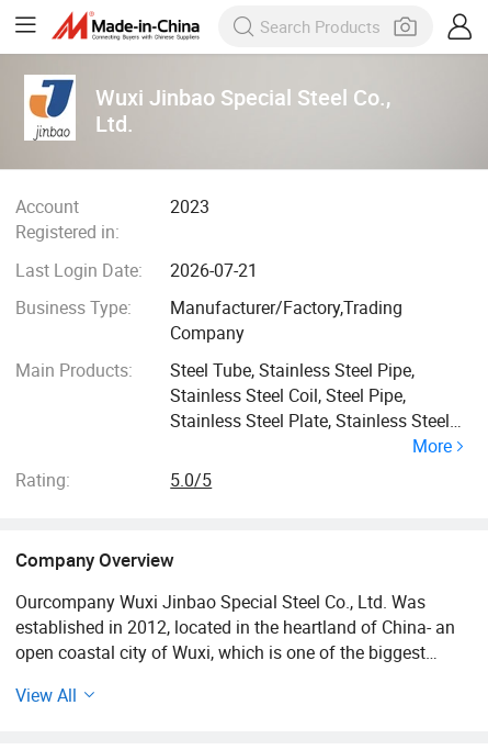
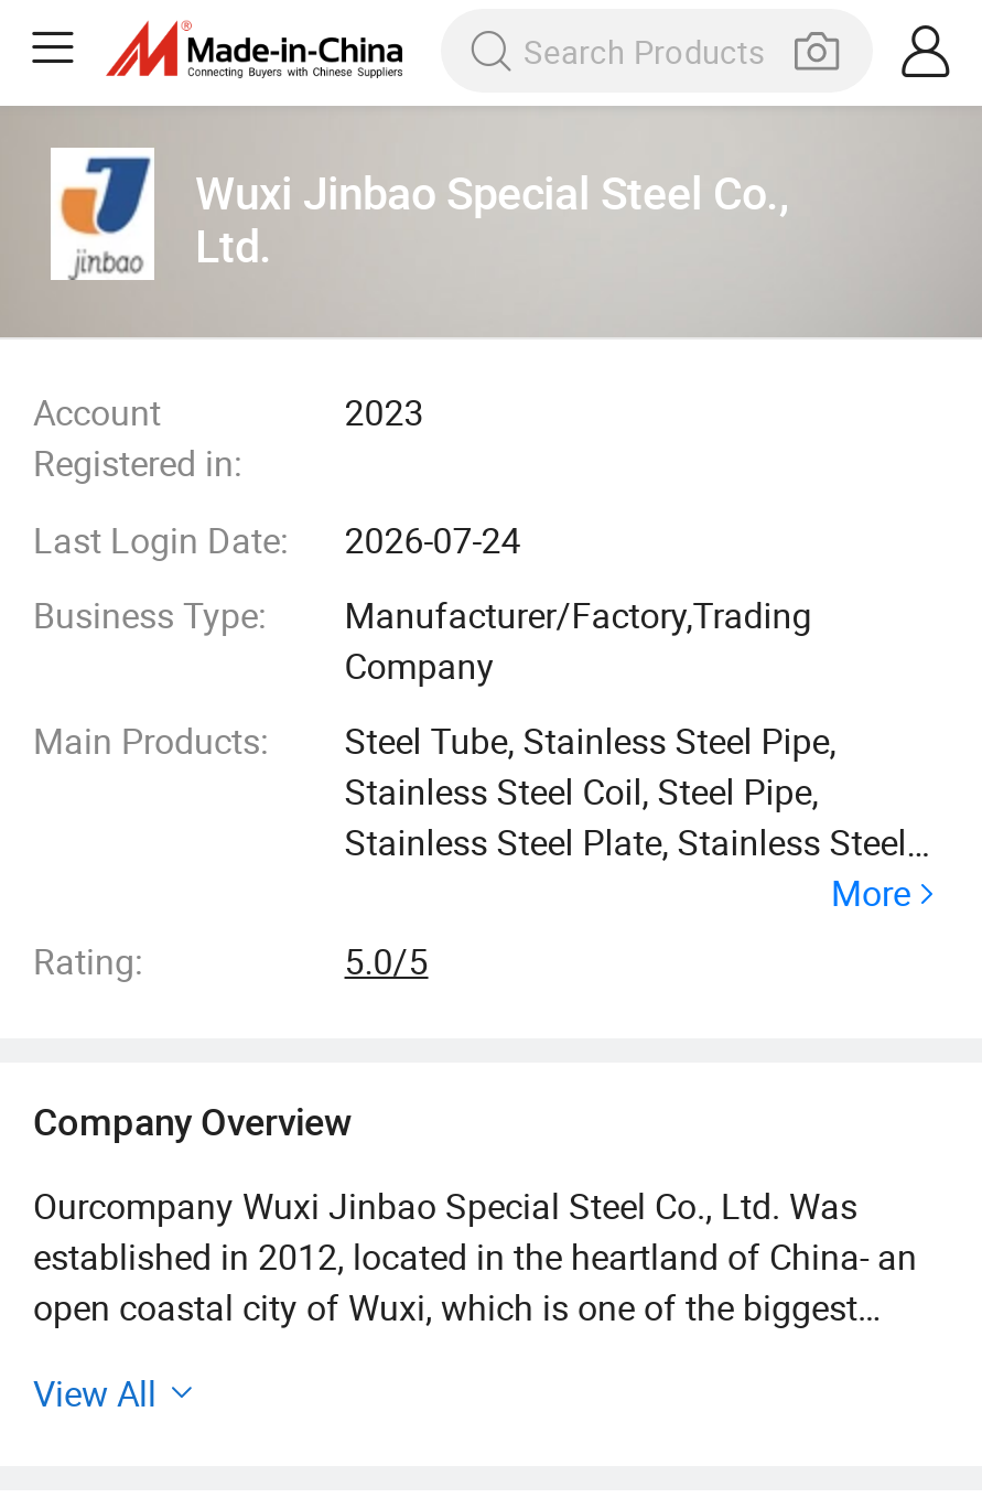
[15,258,258,282] Last Login Date: 2026-07-21 -> [33,515,521,564] Last Login Date: 2026-07-24

